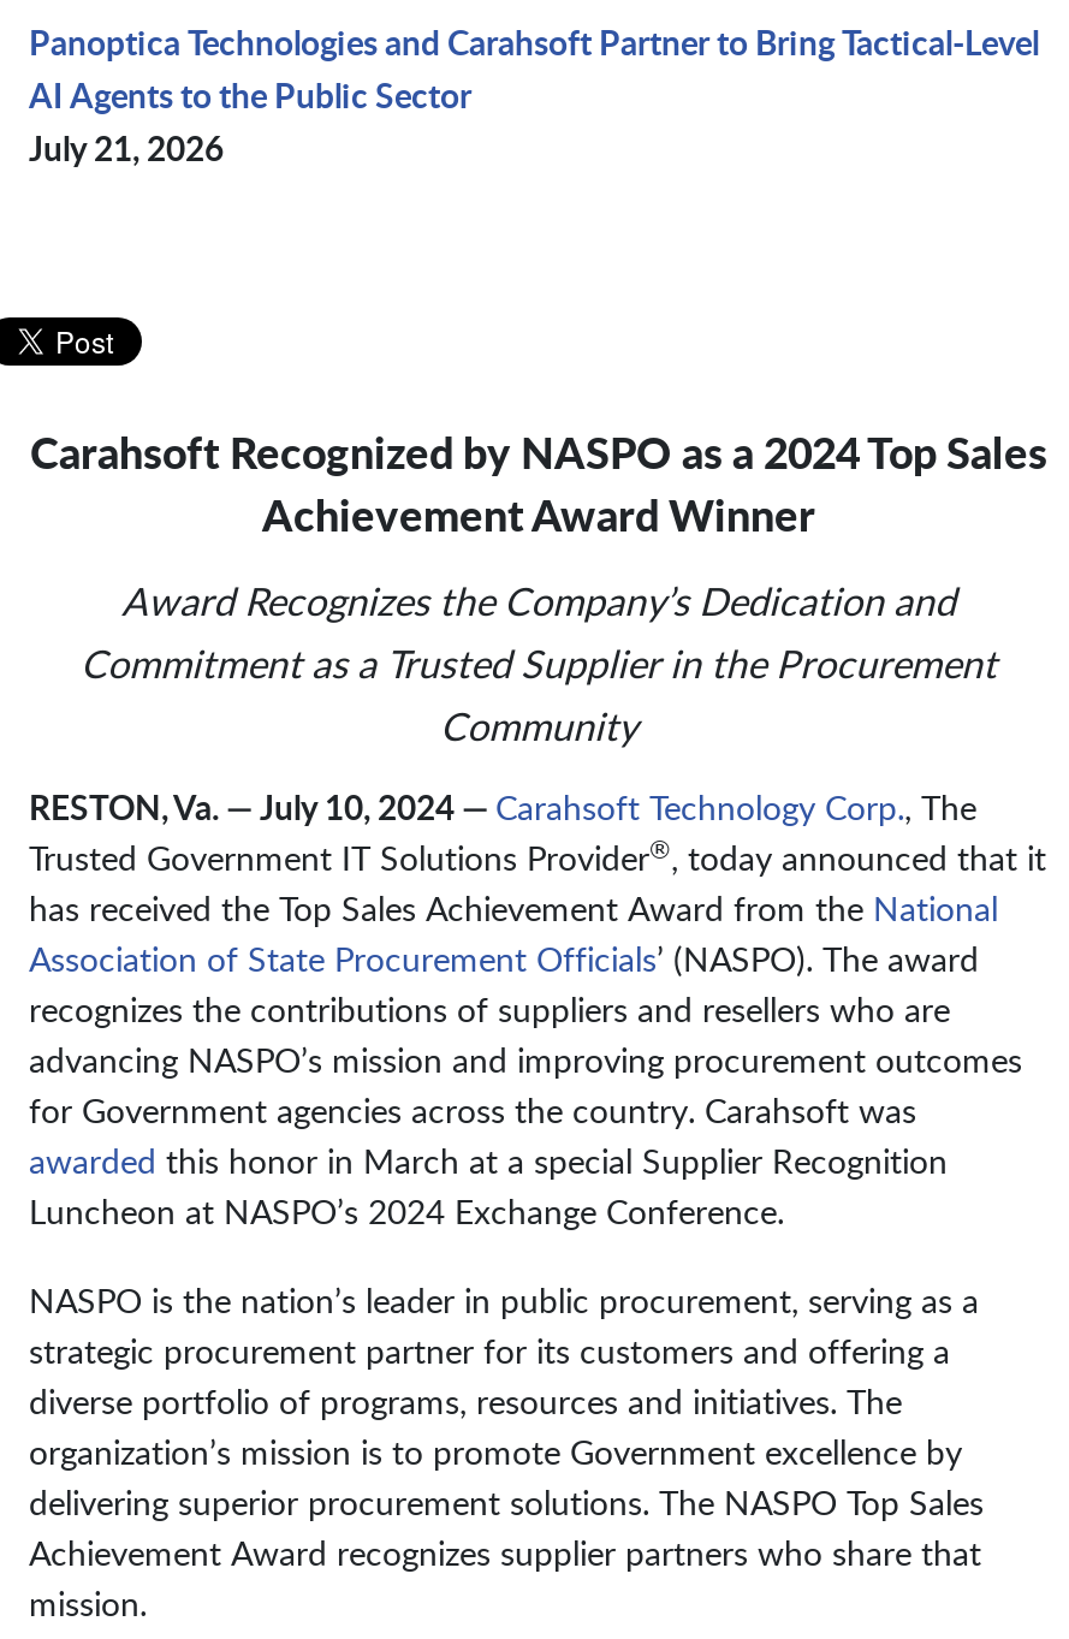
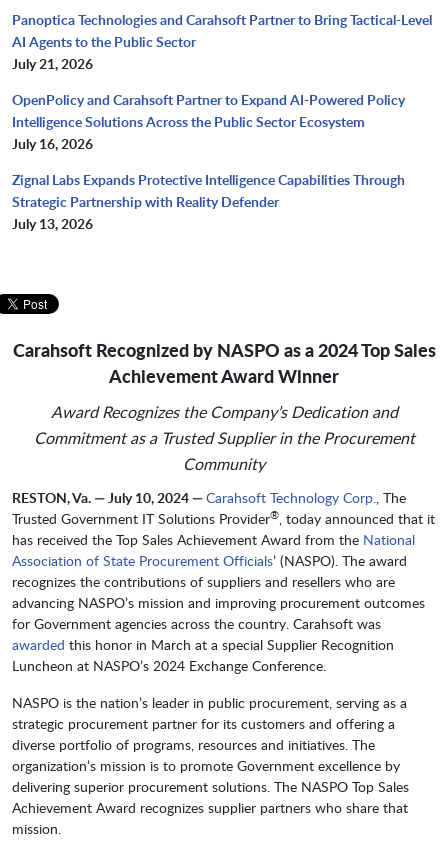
none -> [12,90,405,233] OpenPolicy and Carahsoft Partner to Expand AI-Powered Policy | Intelligence Solutions Across the Public Sector Ecosystem | July 16, 2026 | Zignal Labs Expands Protective Intelligence Capabilities Through | Strategic Partnership with Reality Defender | July 13, 2026

